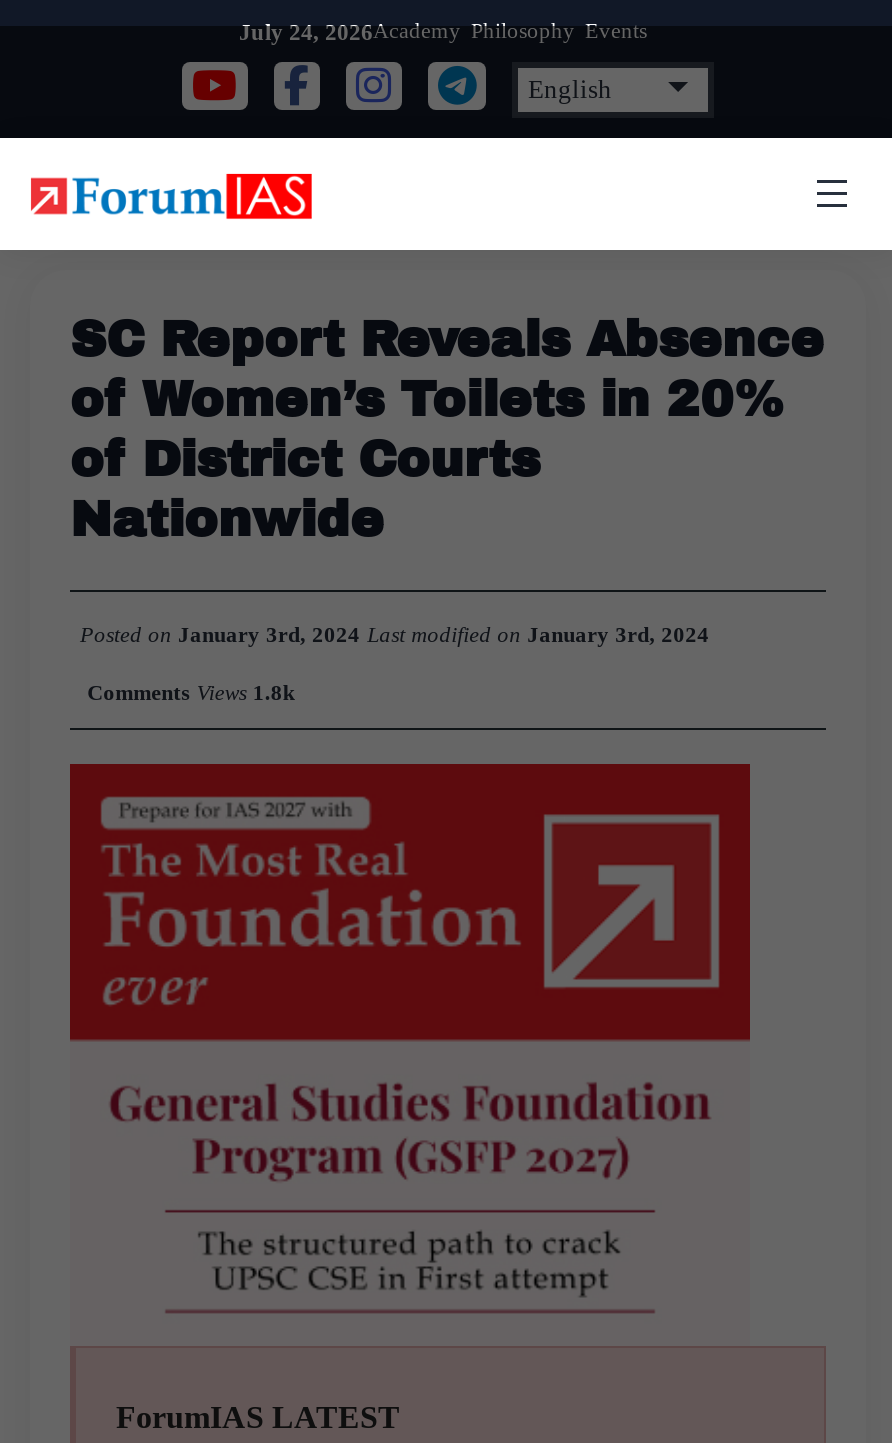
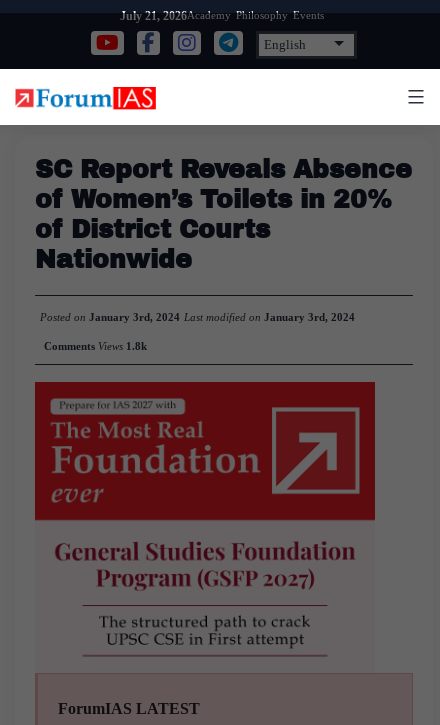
[239,18,647,44] July 24, 2026Academy Philosophy Events -> [119,9,323,22] July 21, 2026Academy Philosophy Events

